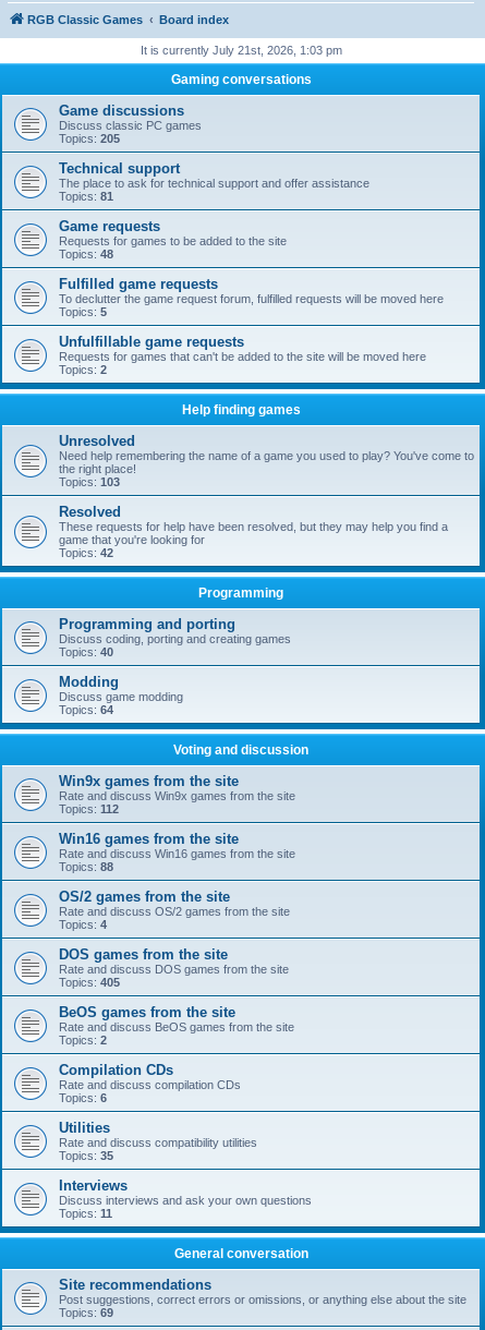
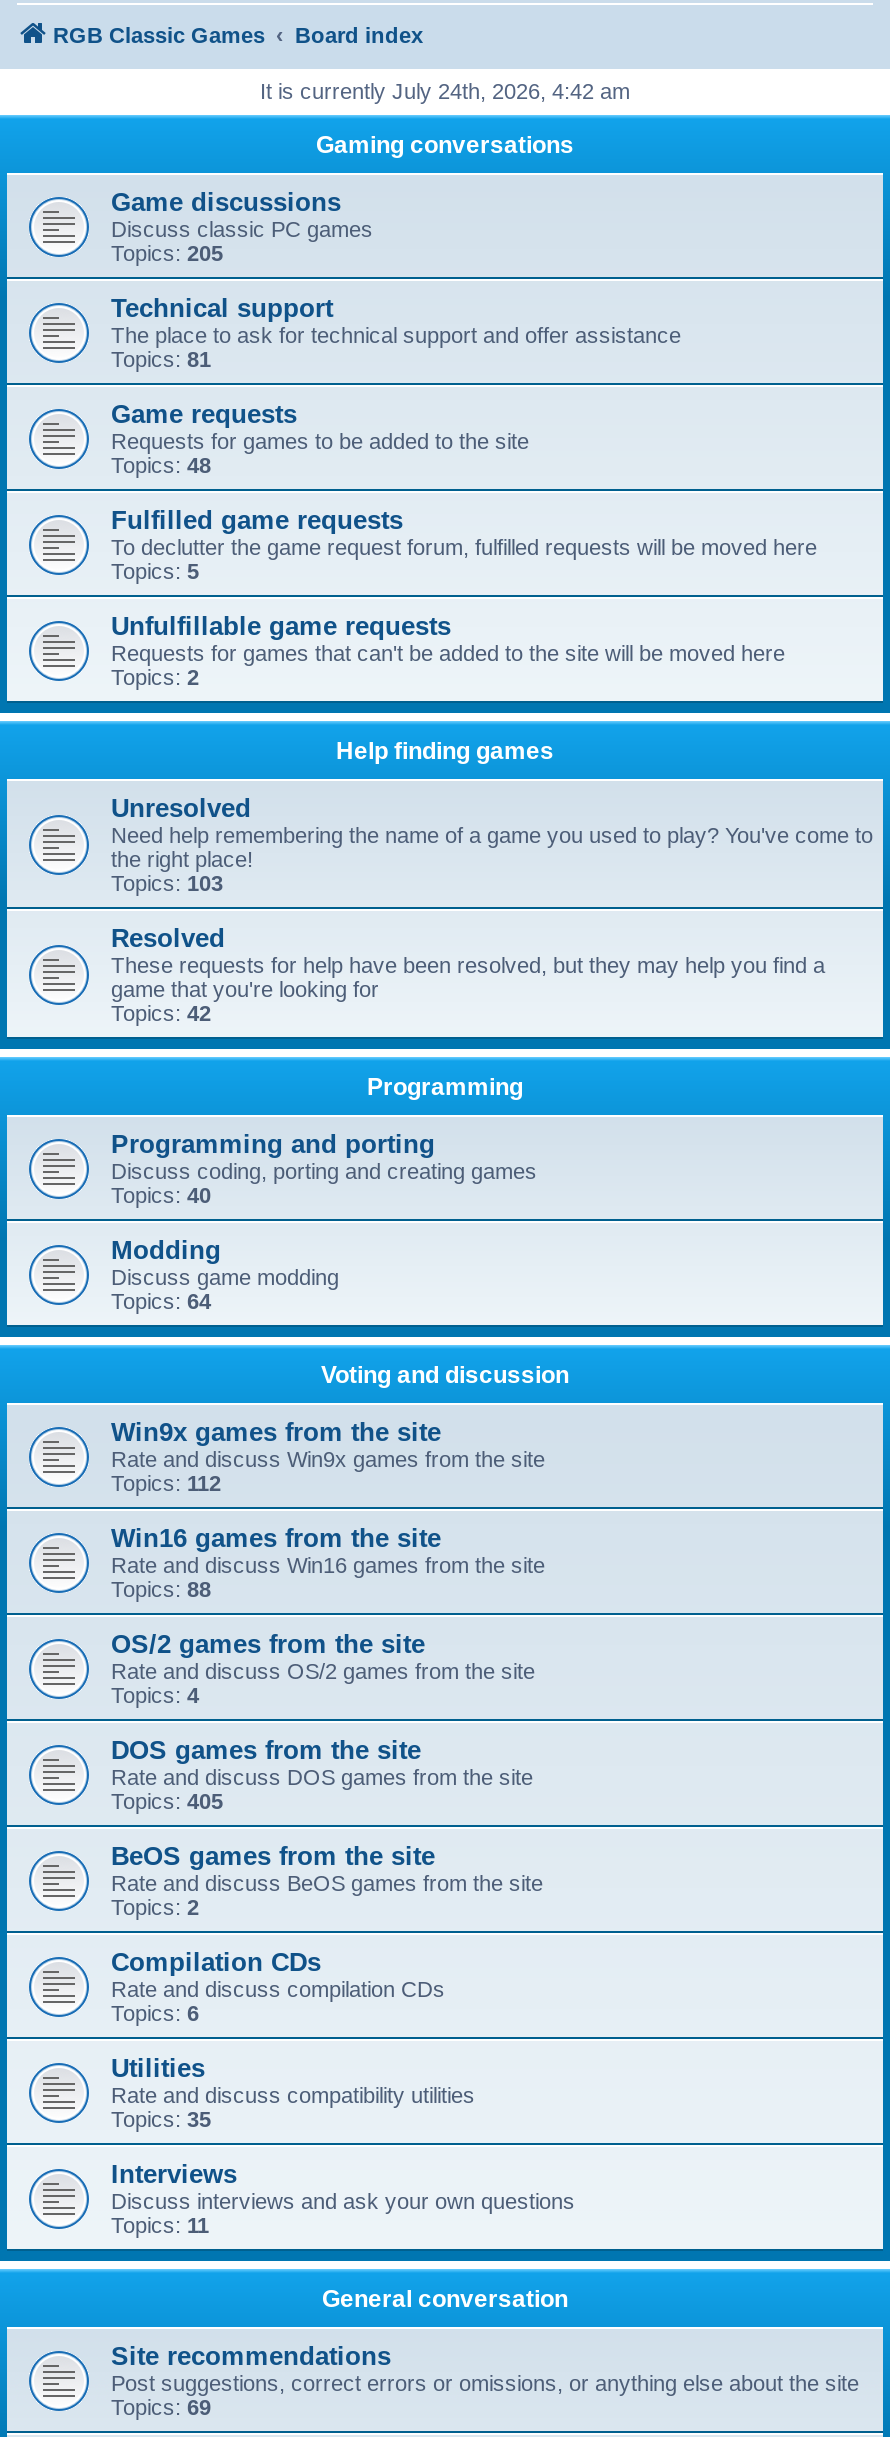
[140,44,342,57] It is currently July 21st, 2026, 1:03 pm -> [260,79,630,103] It is currently July 24th, 2026, 4:42 am

